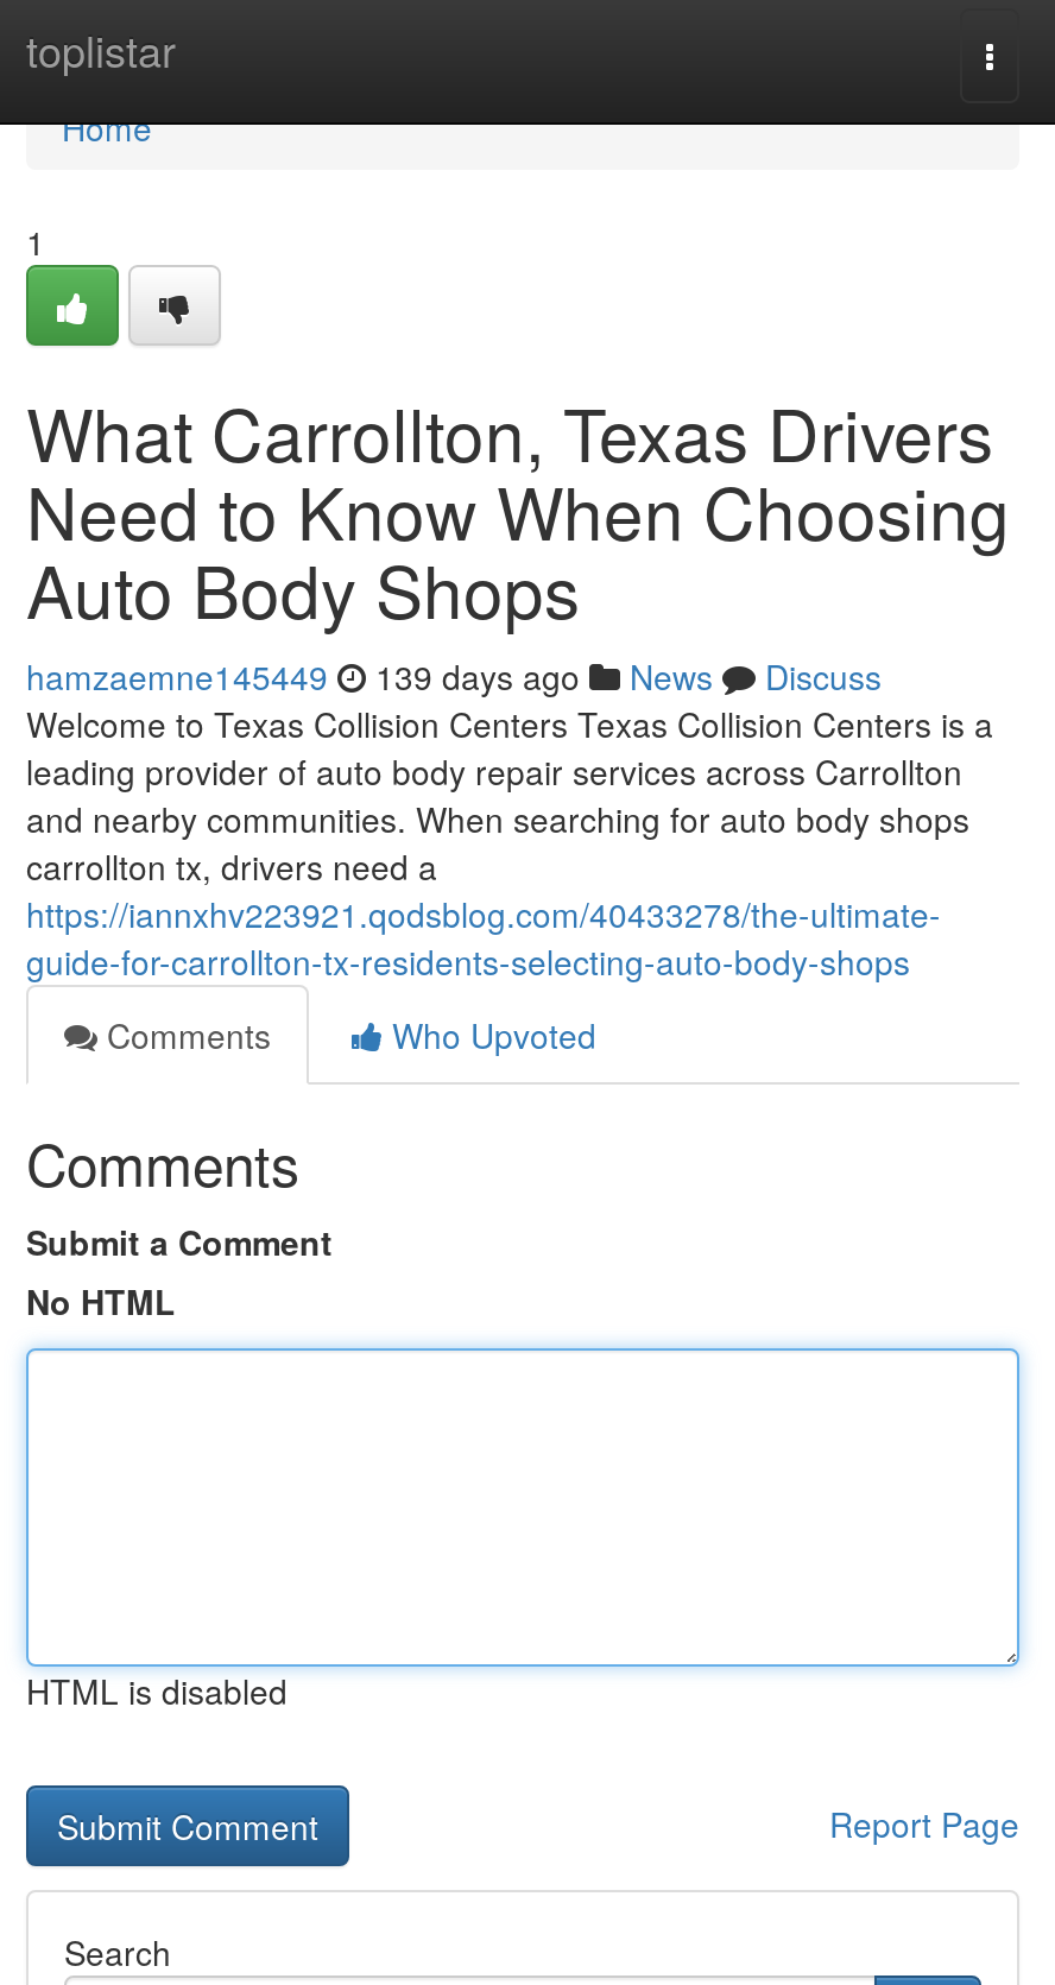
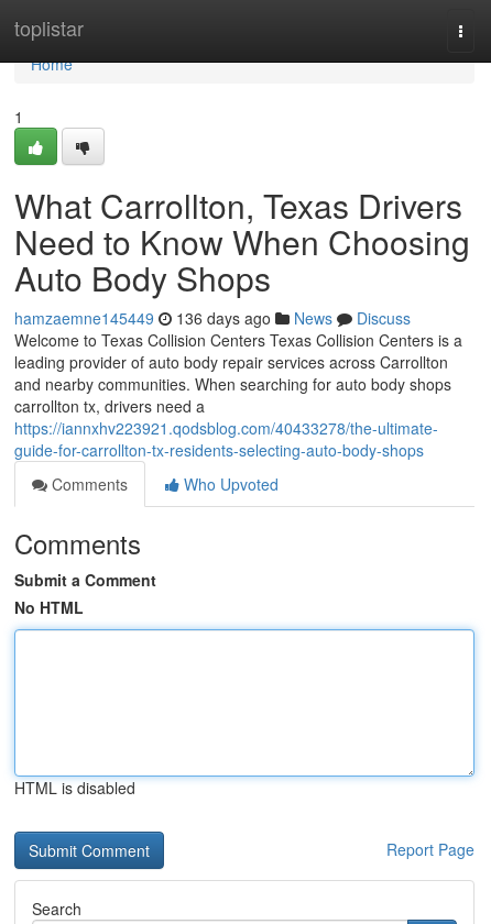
[26,652,882,700] hamzaemne145449 139 days ago News Discuss -> [14,307,411,329] hamzaemne145449 136 days ago News Discuss

